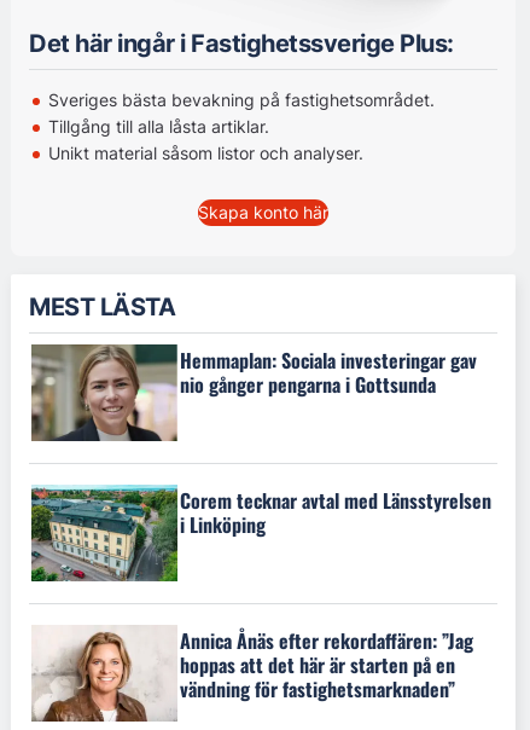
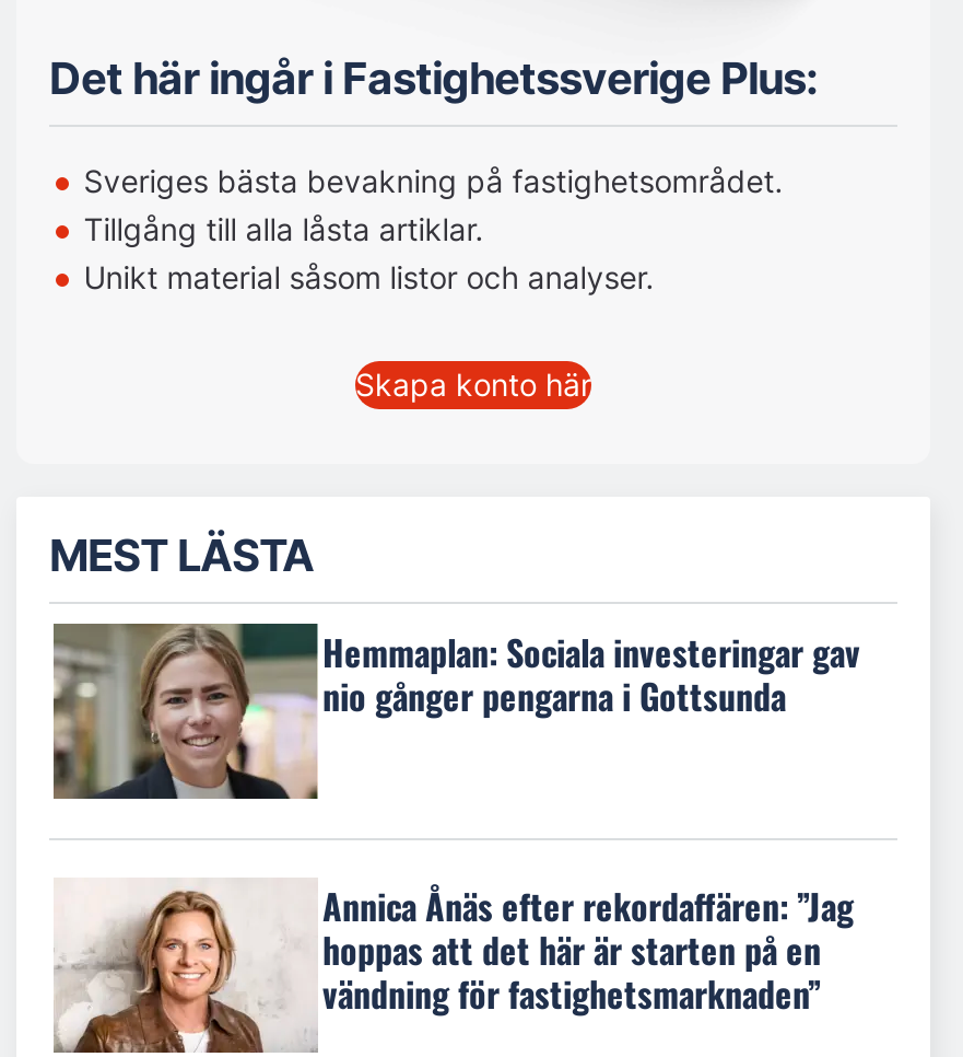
[30,485,491,583] [image] | Corem tecknar avtal med Länsstyrelsen | i Linköping -> none

